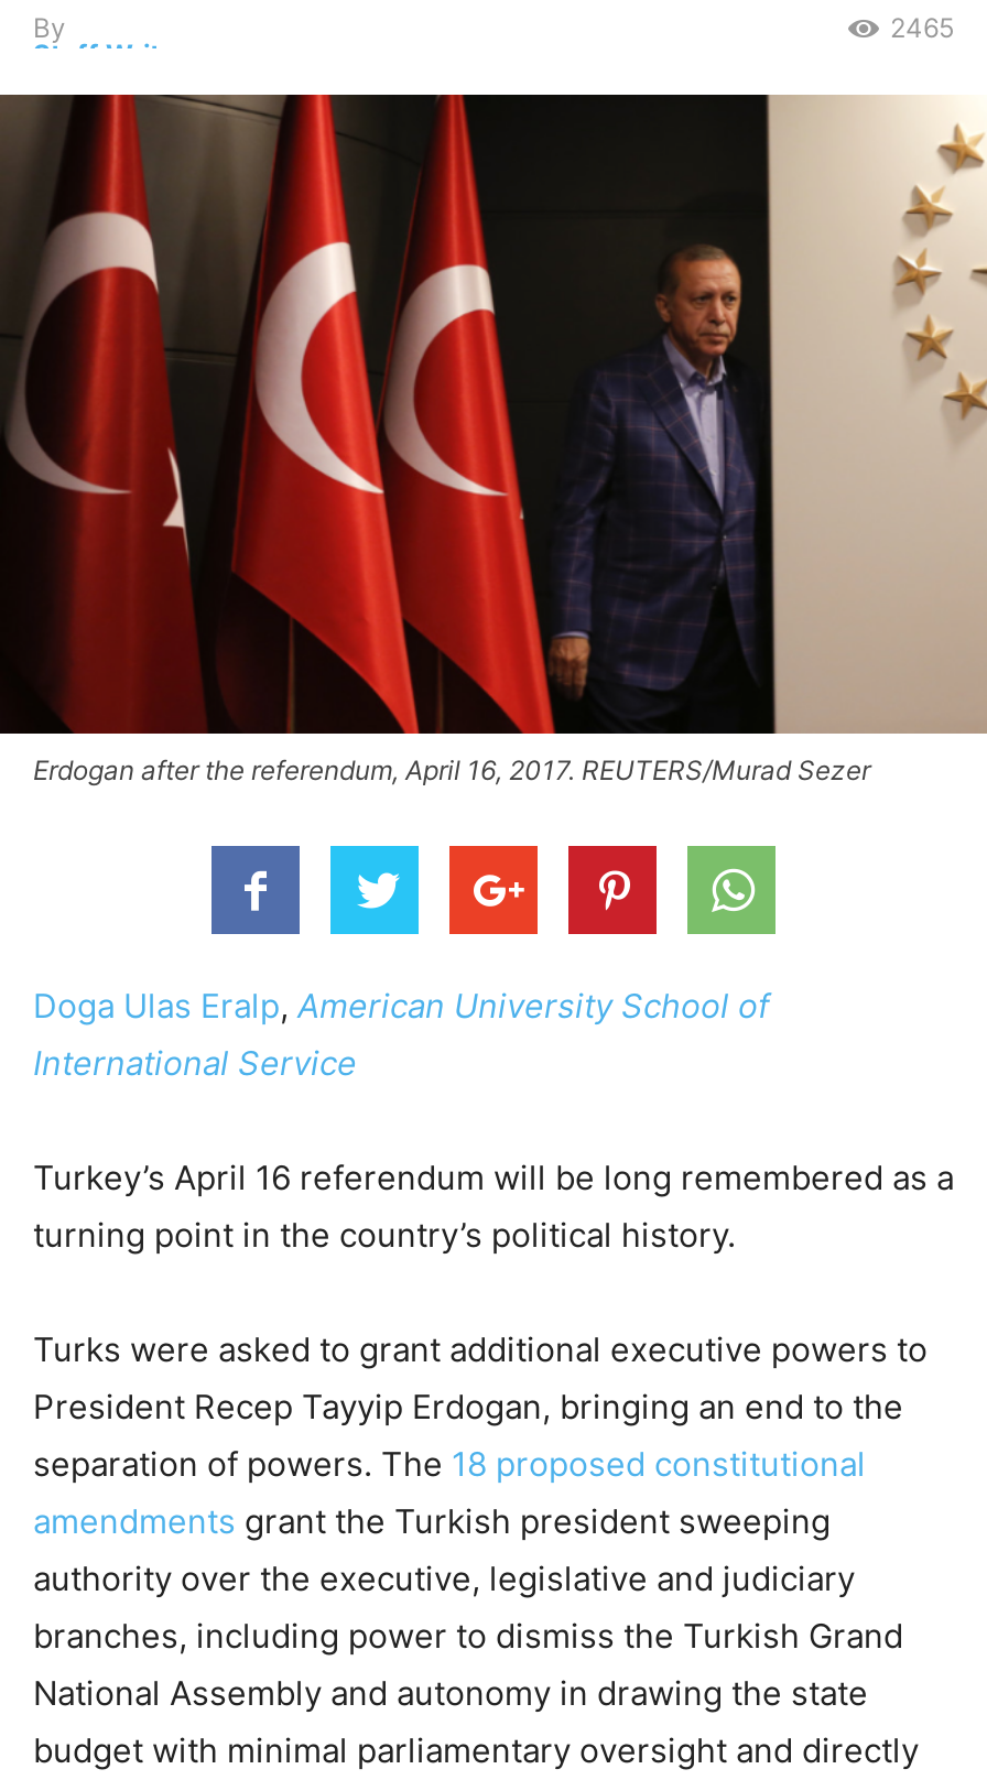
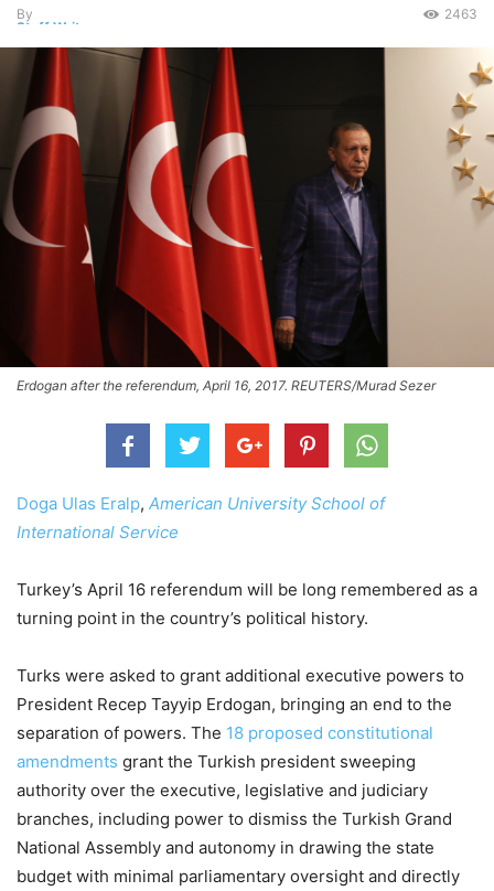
[890,11,954,44] 2465 -> [444,6,477,22] 2463

